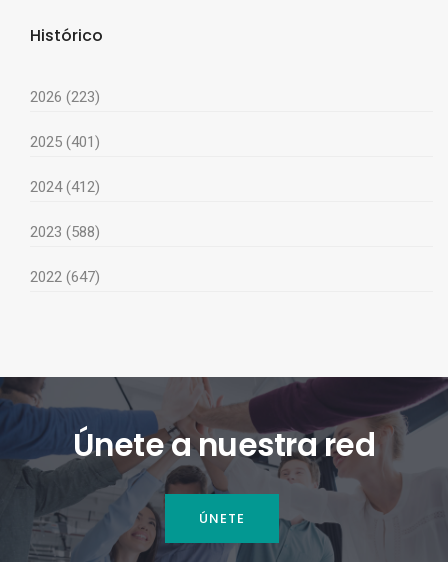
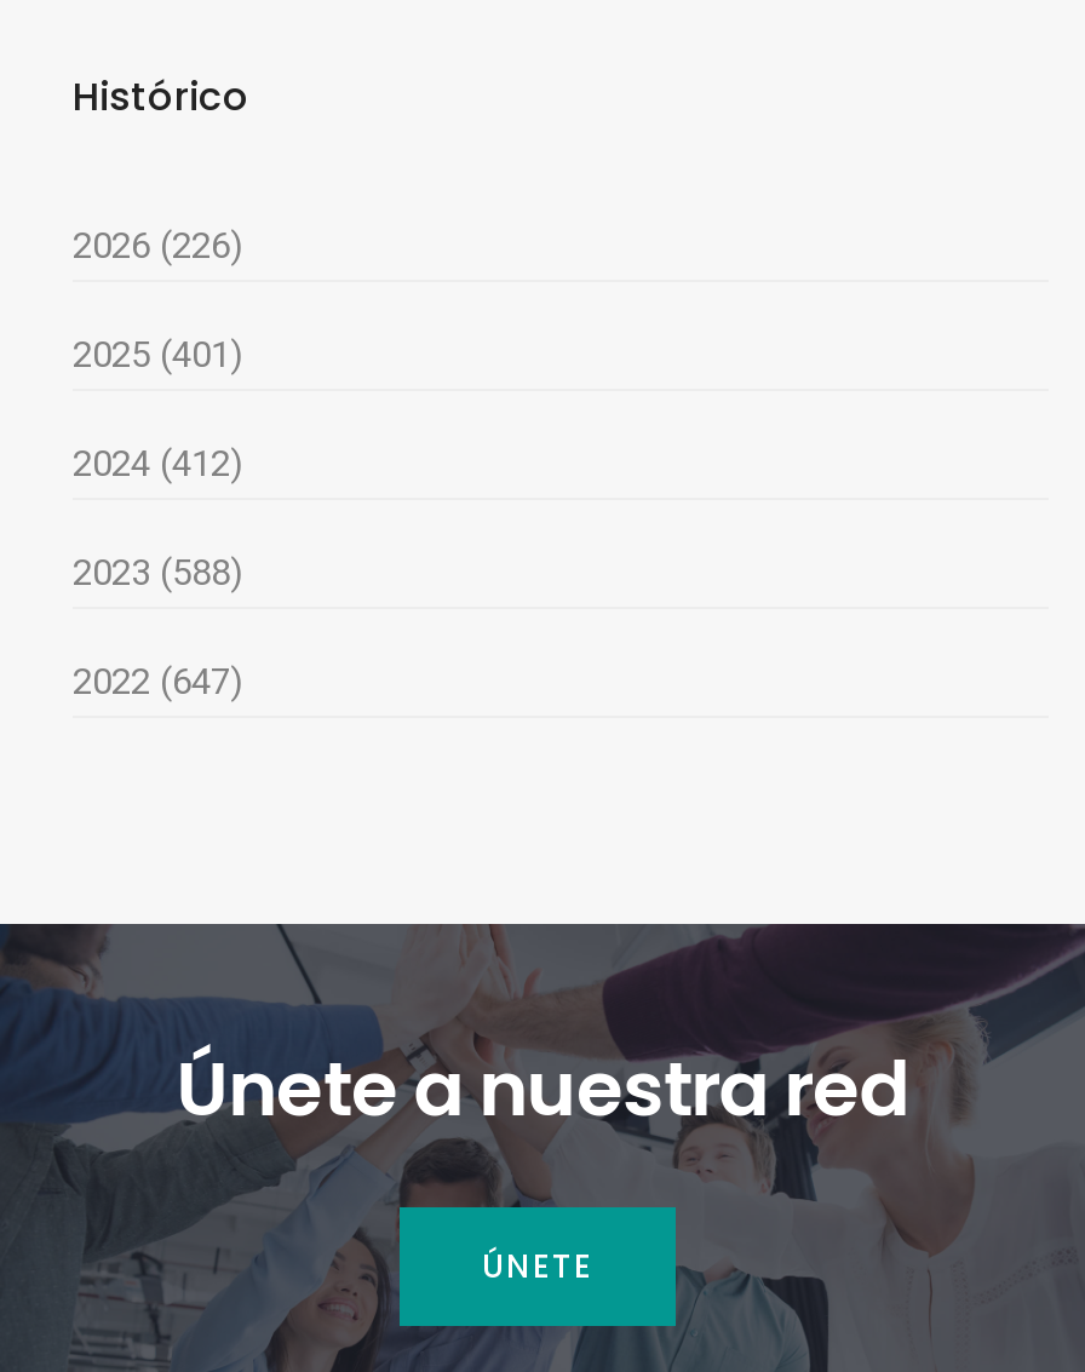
[30,88,100,106] 2026 (223) -> [73,224,242,267] 2026 (226)

